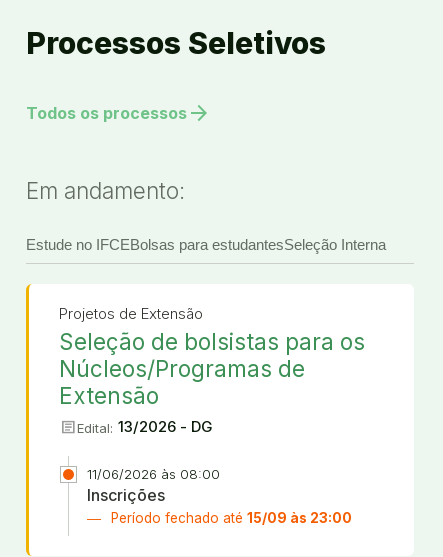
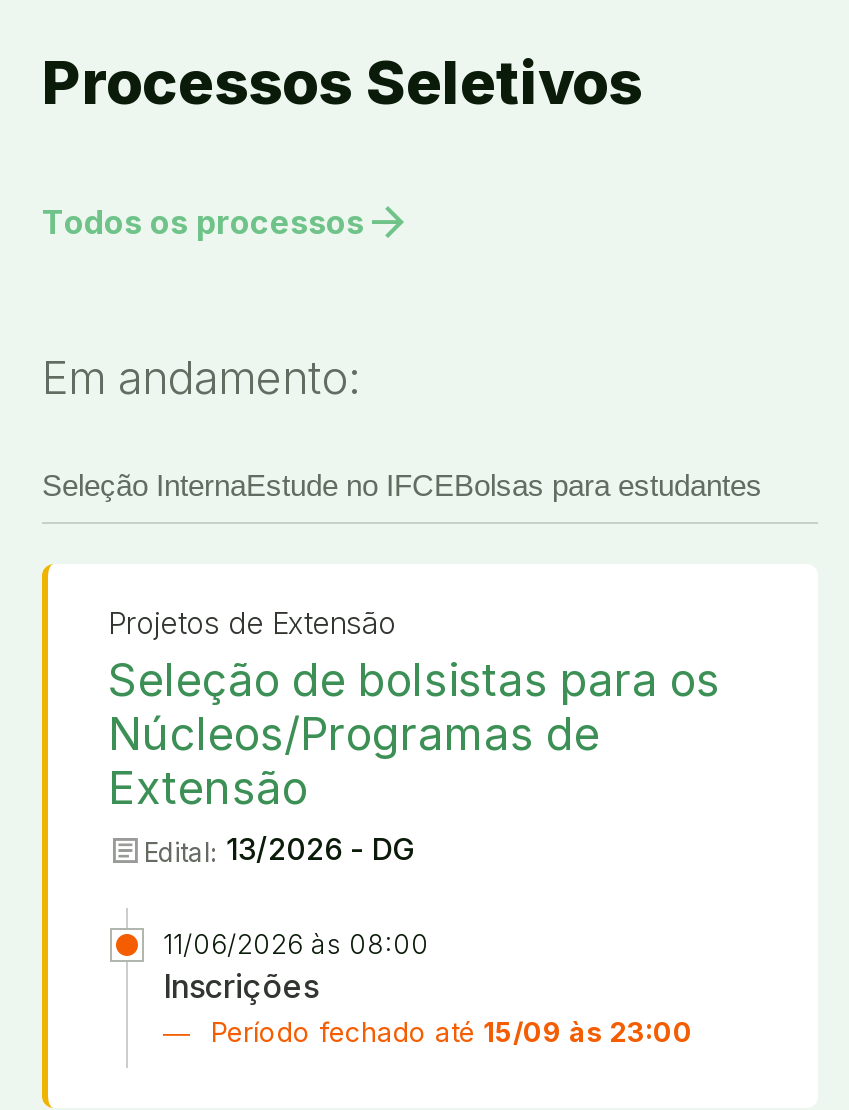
[26,236,386,253] Estude no IFCEBolsas para estudantesSeleção Interna -> [42,469,762,503] Seleção InternaEstude no IFCEBolsas para estudantes

